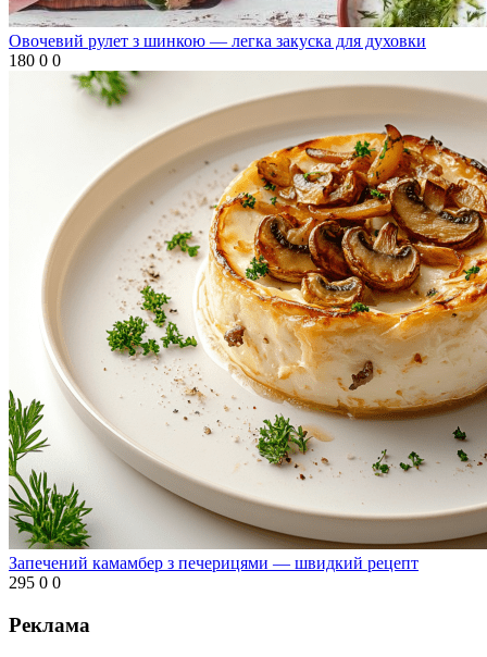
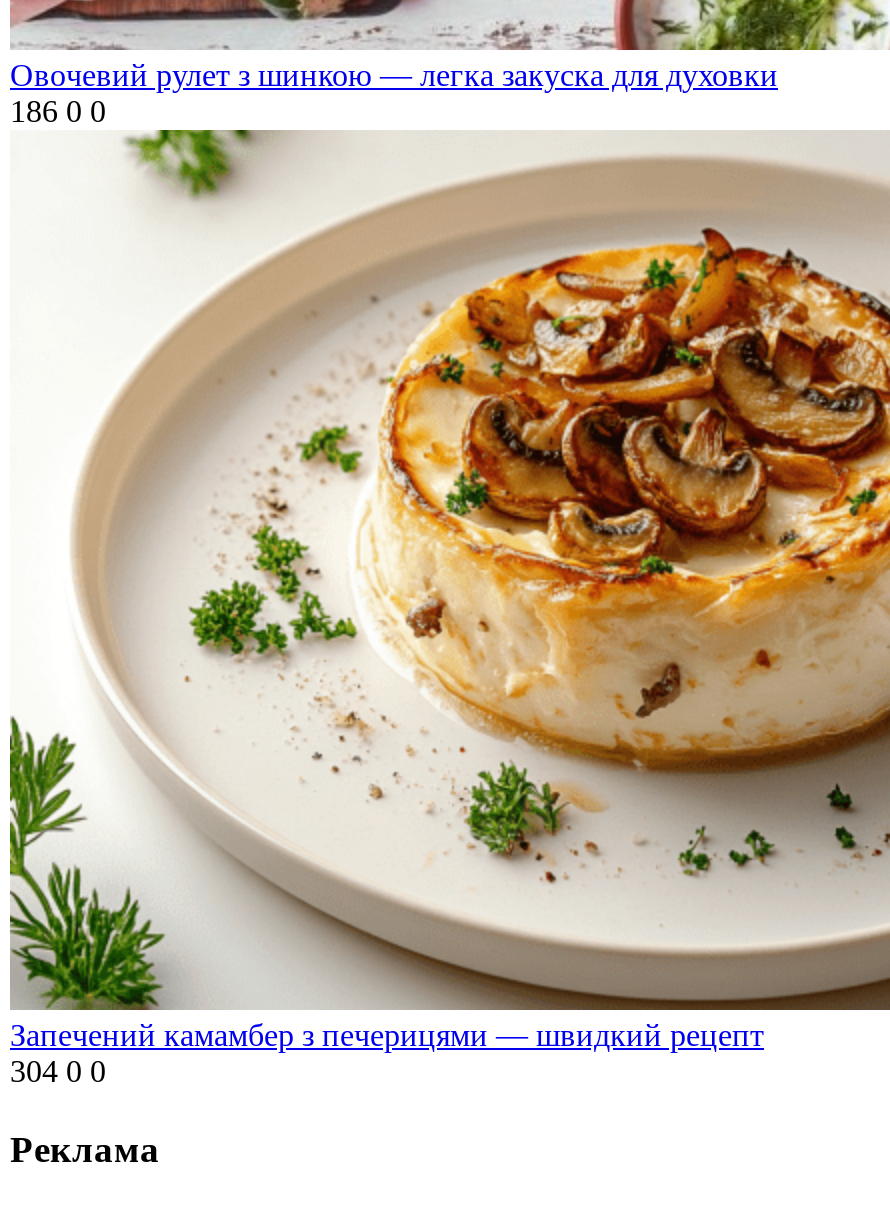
[9,51,61,70] 180 0 0 -> [10,95,106,129] 186 0 0
[9,574,61,592] 295 0 0 -> [10,1055,106,1089] 304 0 0

